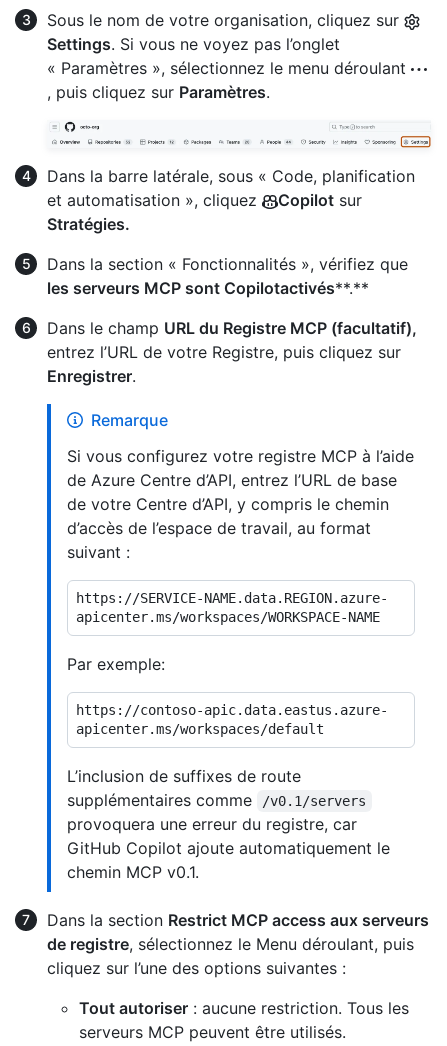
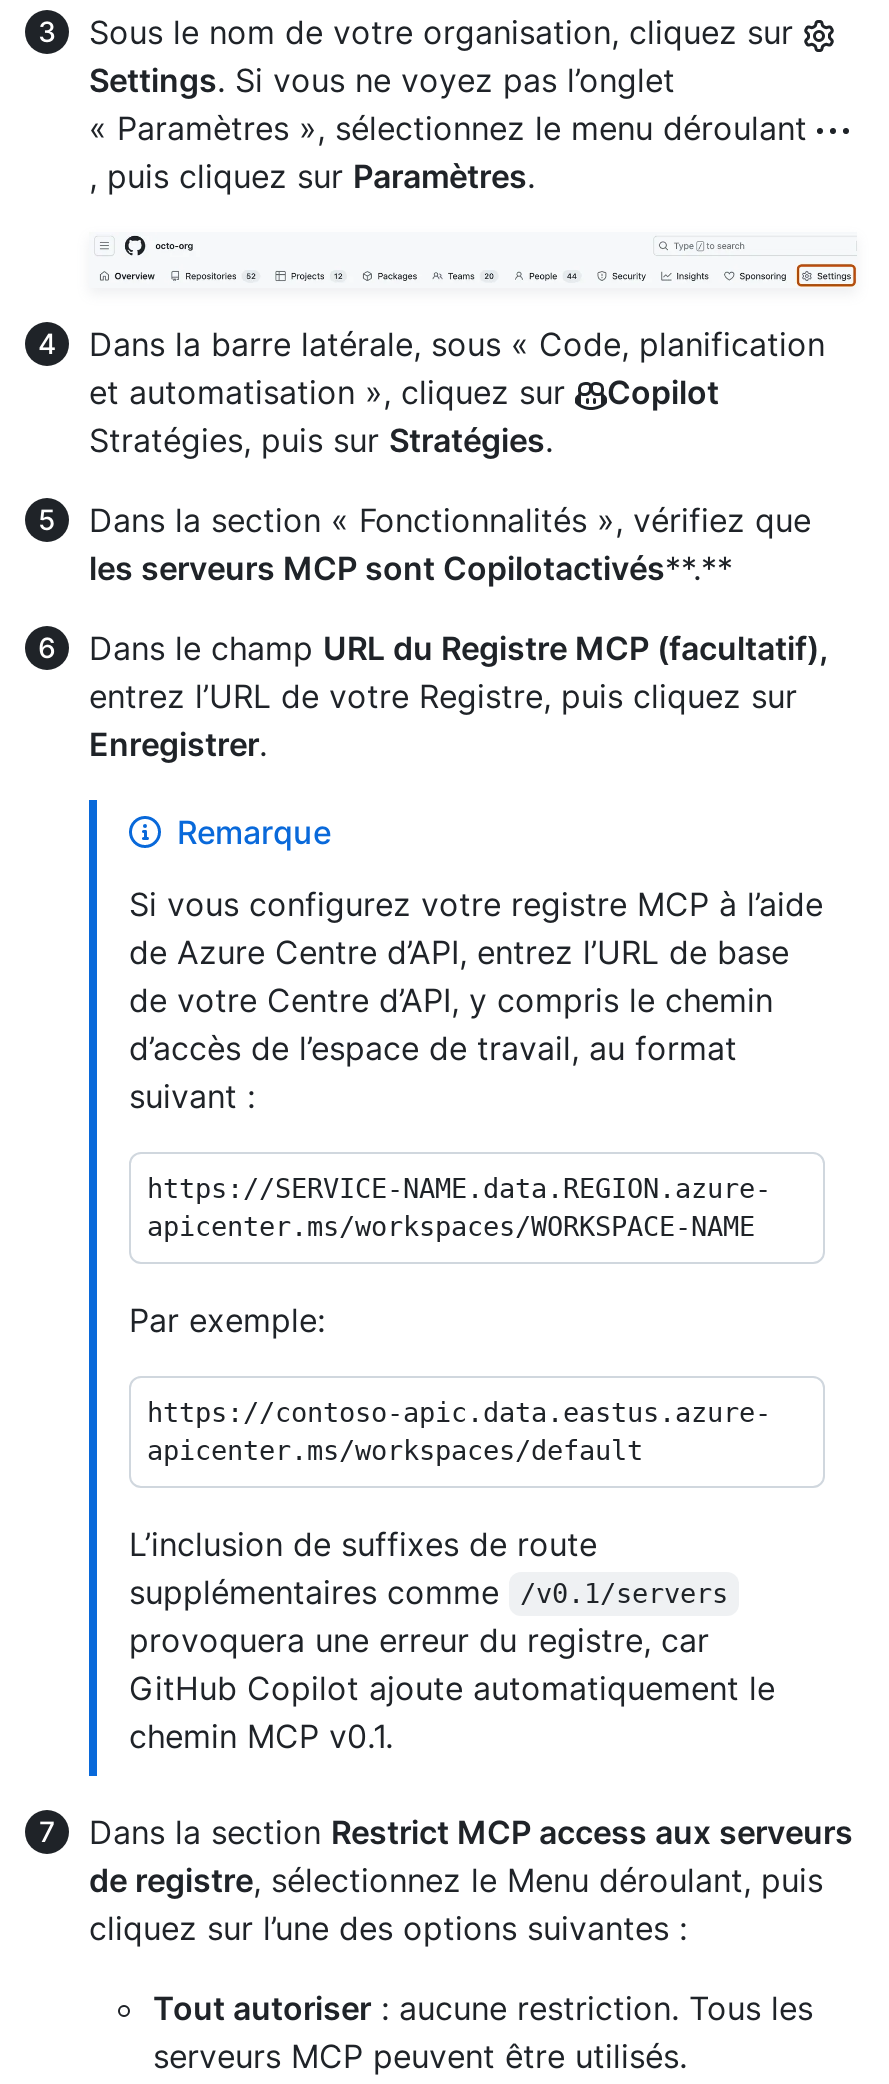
[47,190,362,234] et automatisation », cliquez | Copilot sur | Stratégies. -> [89,372,719,460] et automatisation », cliquez sur | Copilot | Stratégies, puis sur Stratégies.

